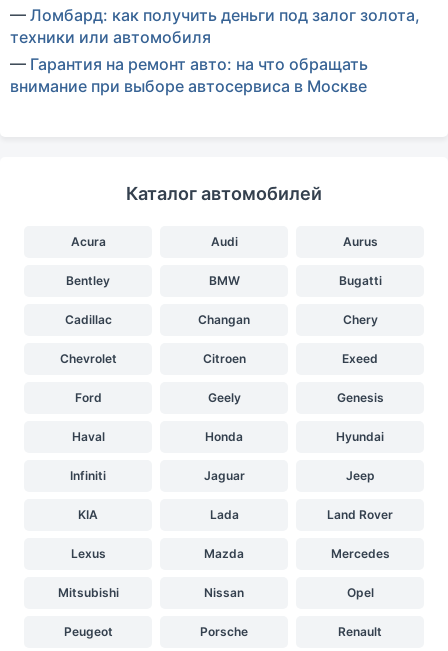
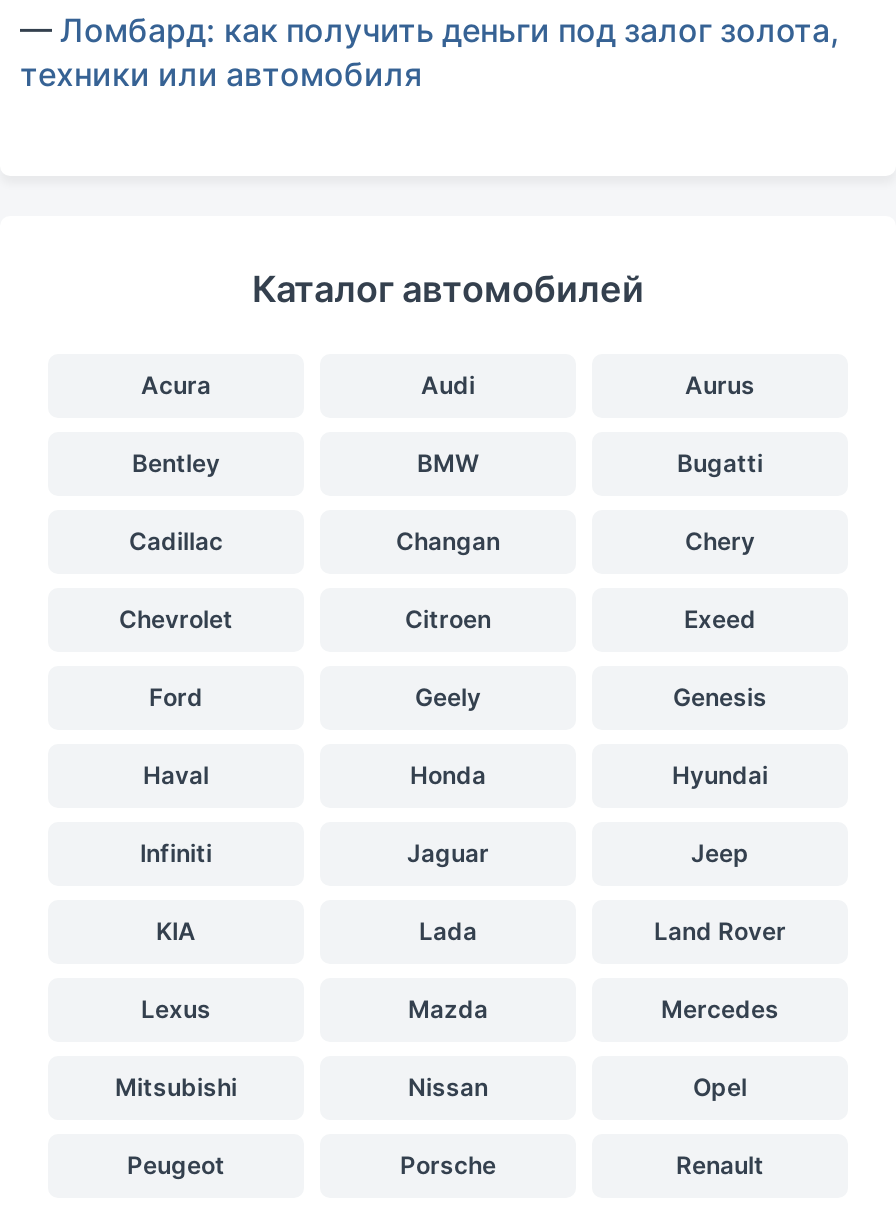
[10,54,368,96] — Гарантия на ремонт авто: на что обращать | внимание при выборе автосервиса в Москве -> none

